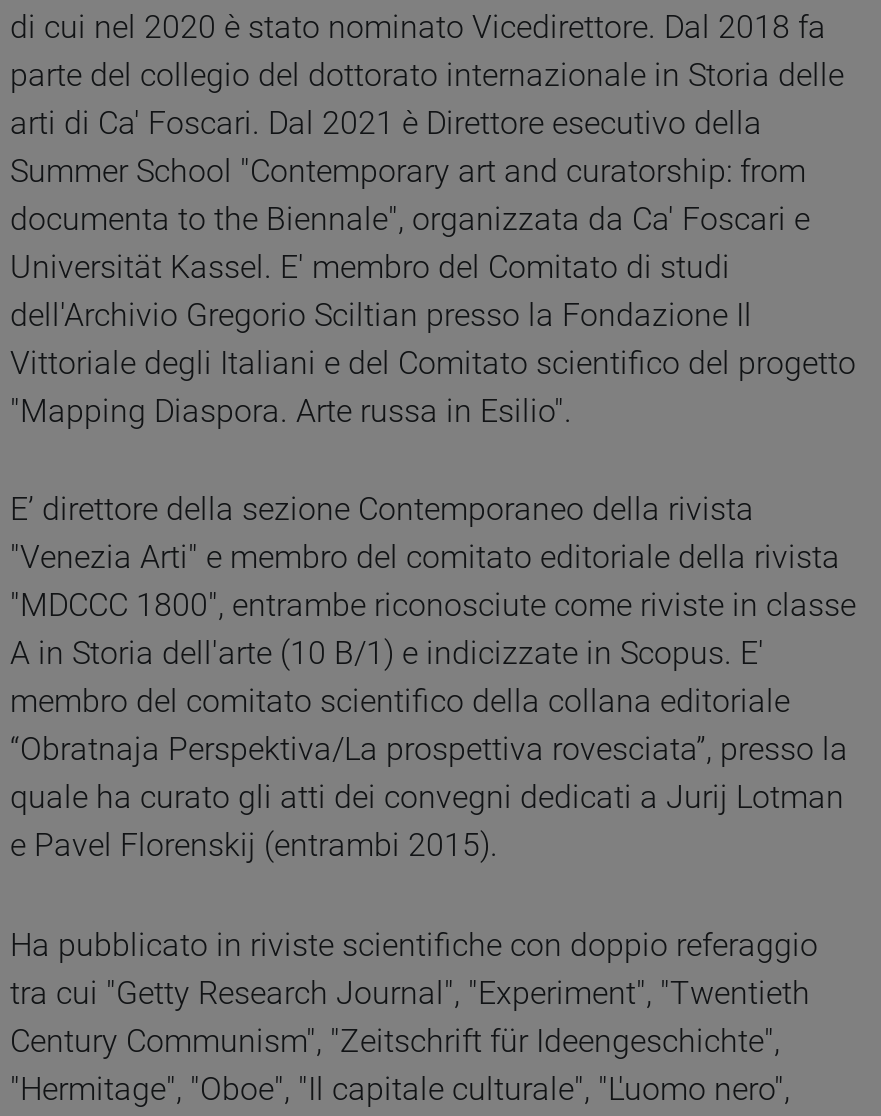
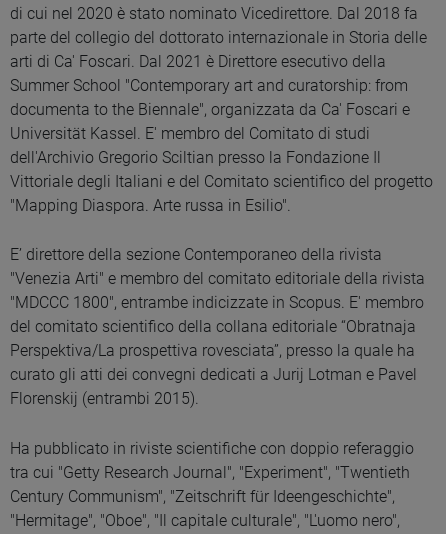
[10,586,856,864] "MDCCC 1800", entrambe riconosciute come riviste in classe | A in Storia dell'arte (10 B/1) e indicizzate in Scopus. E' | membro del comitato scientifico della collana editoriale | “Obratnaja Perspektiva/La prospettiva rovesciata”, presso la | quale ha curato gli atti dei convegni dedicati a Jurij Lotman | e Pavel Florenskij (entrambi 2015). -> [10,293,424,408] "MDCCC 1800", entrambe indicizzate in Scopus. E' membro | del comitato scientifico della collana editoriale “Obratnaja | Perspektiva/La prospettiva rovesciata”, presso la quale ha | curato gli atti dei convegni dedicati a Jurij Lotman e Pavel | Florenskij (entrambi 2015).

